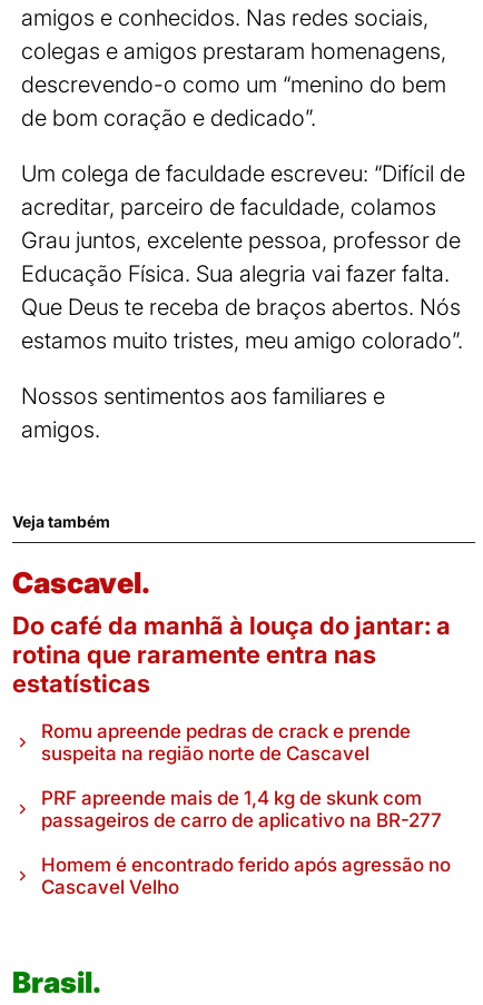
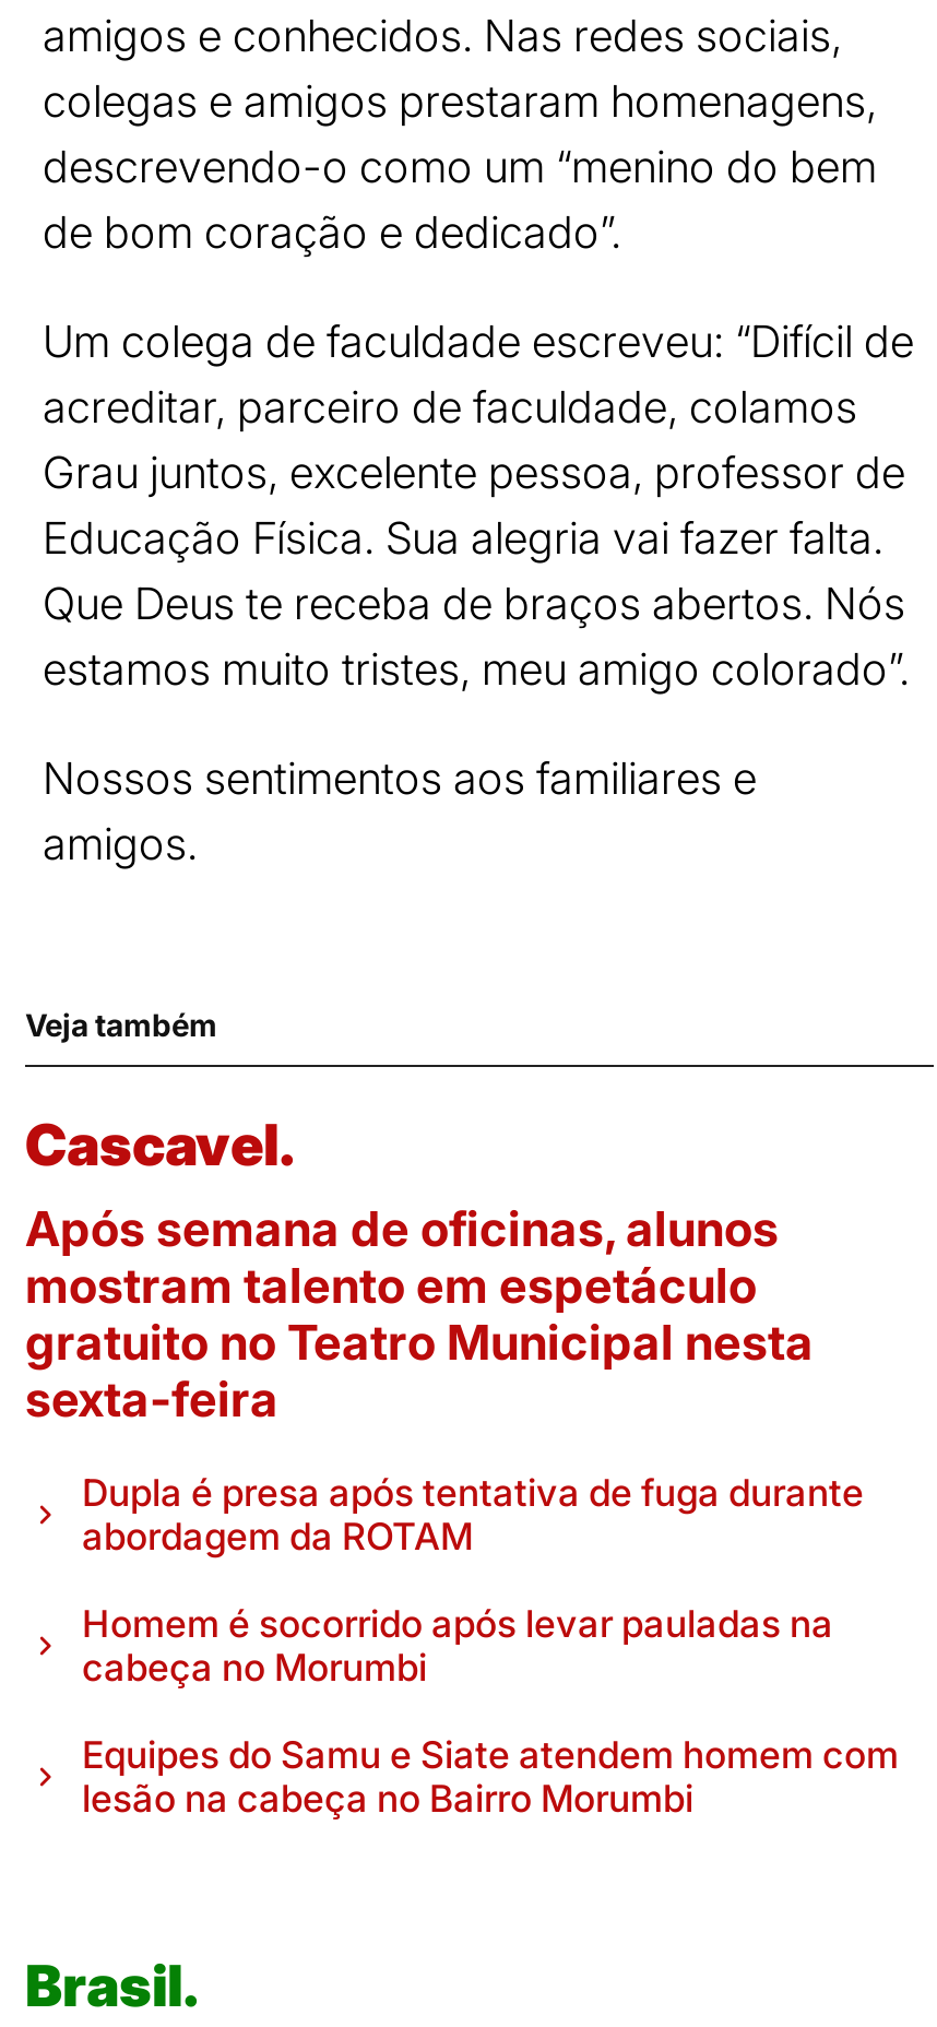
[12,611,451,698] Do café da manhã à louça do jantar: a | rotina que raramente entra nas | estatísticas -> [25,1199,814,1426] Após semana de oficinas, alunos | mostram talento em espetáculo | gratuito no Teatro Municipal nesta | sexta-feira
[41,720,411,764] Romu apreende pedras de crack e prende | suspeita na região norte de Cascavel -> [82,1470,864,1557] Dupla é presa após tentativa de fuga durante | abordagem da ROTAM
[41,787,442,831] PRF apreende mais de 1,4 kg de skunk com | passageiros de carro de aplicativo na BR-277 -> [82,1601,833,1688] Homem é socorrido após levar pauladas na | cabeça no Morumbi
[41,853,451,898] Homem é encontrado ferido após agressão no | Cascavel Velho -> [82,1732,899,1819] Equipes do Samu e Siate atendem homem com | lesão na cabeça no Bairro Morumbi

